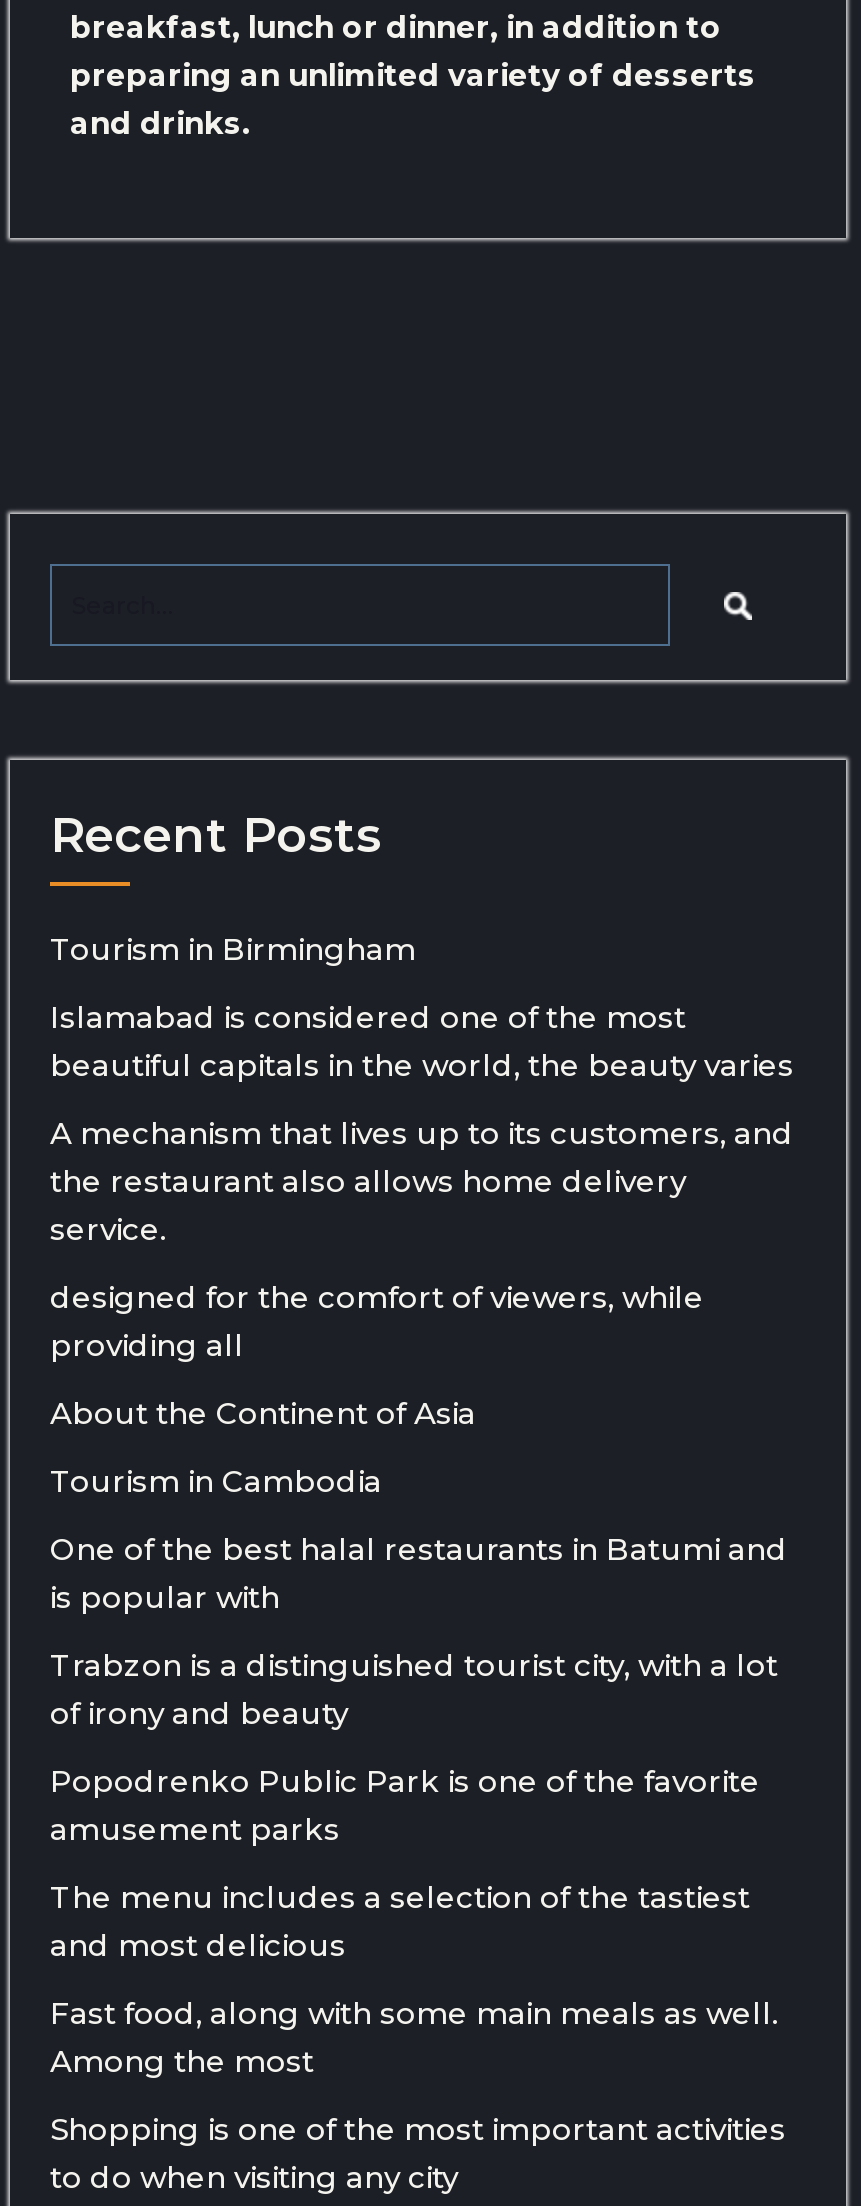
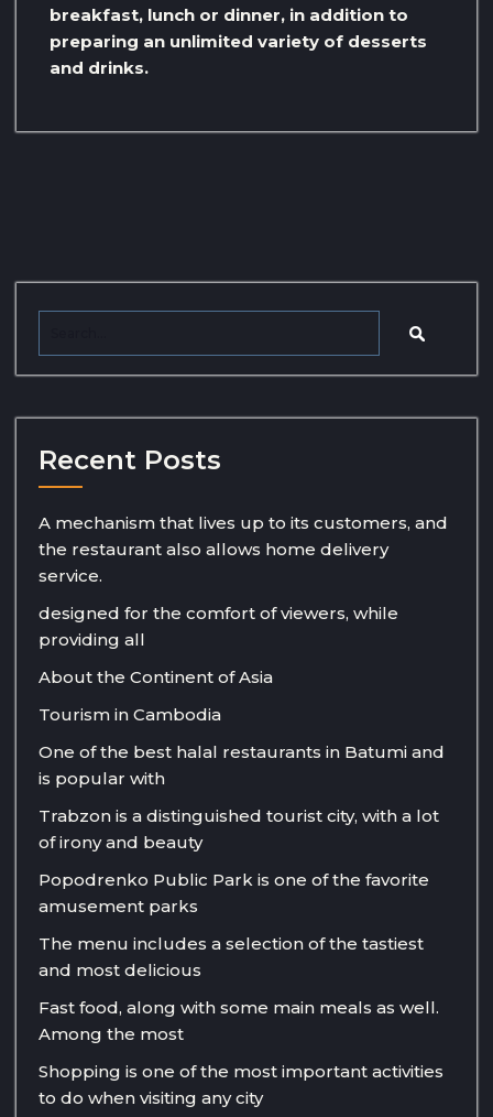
[50,929,794,1083] Tourism in Birmingham | Islamabad is considered one of the most | beautiful capitals in the world, the beauty varies -> none

